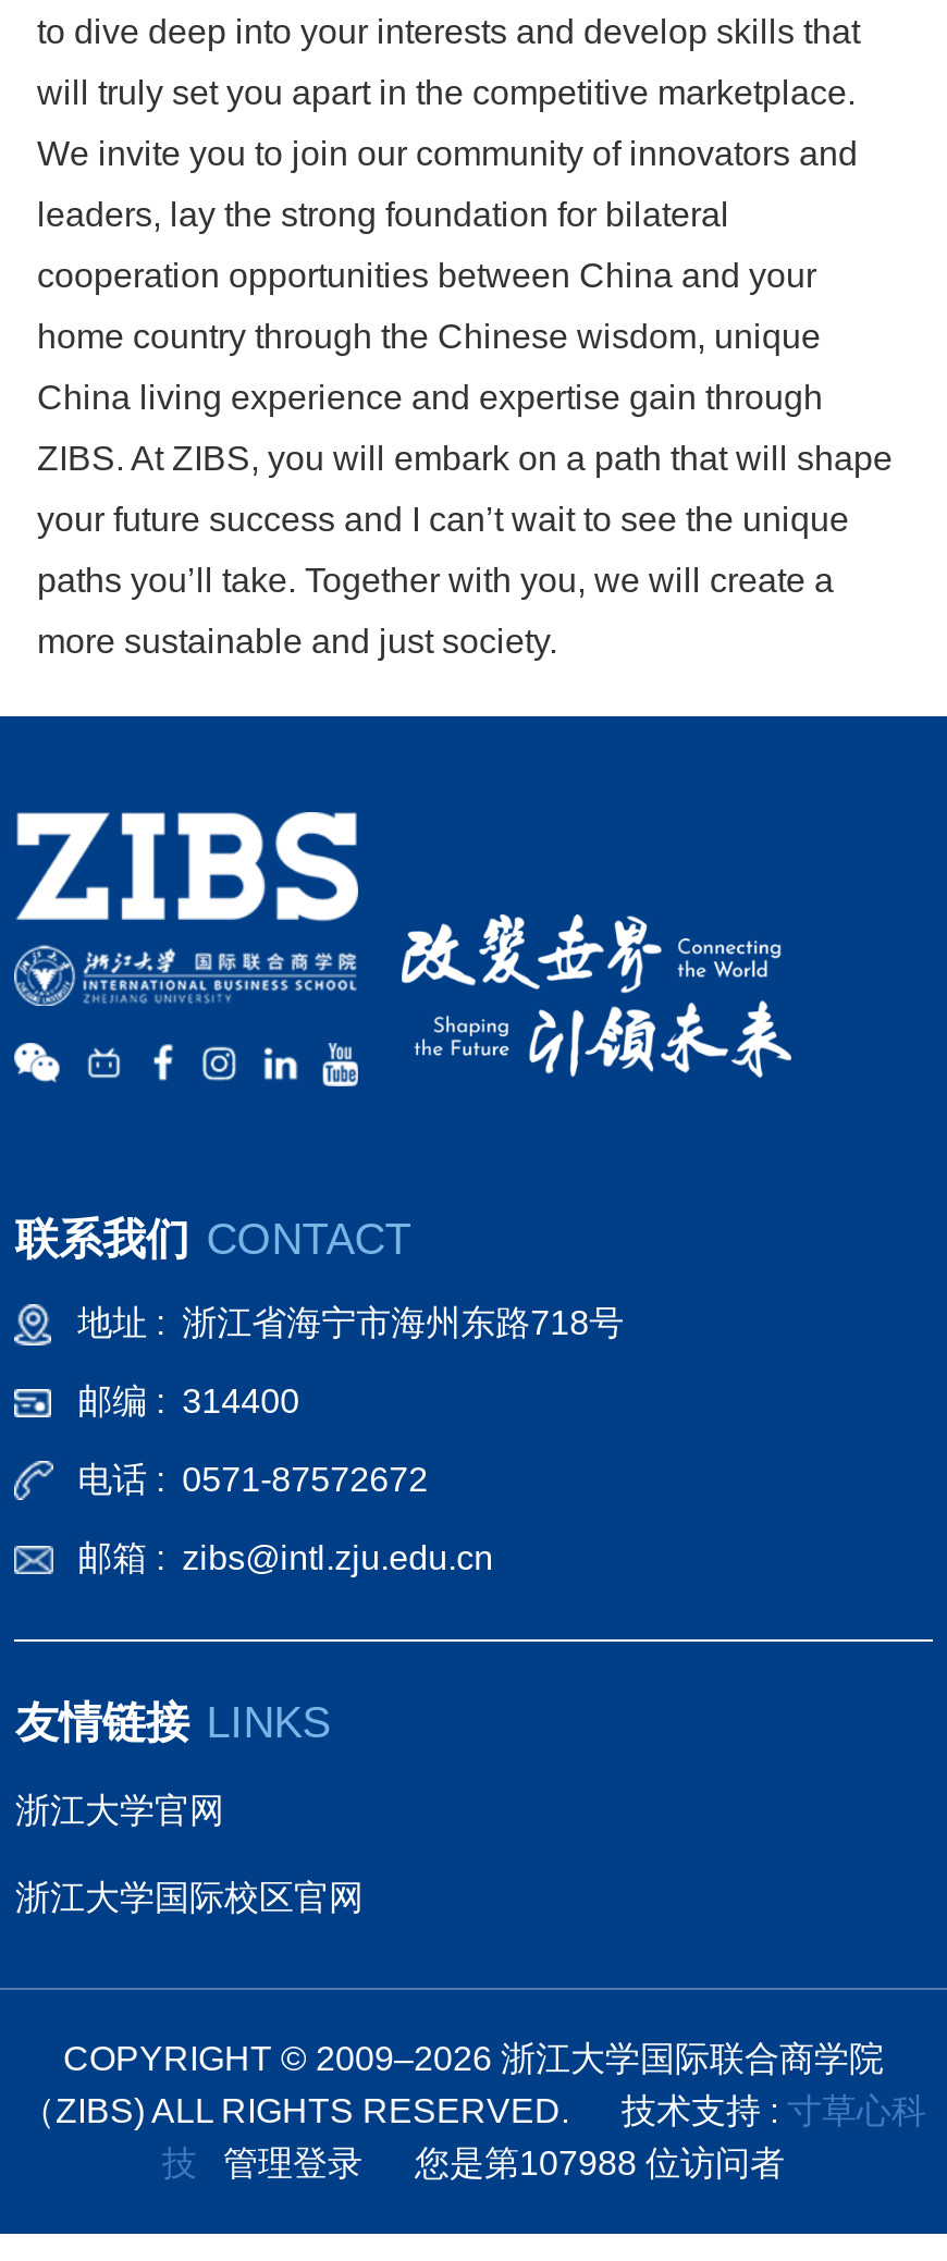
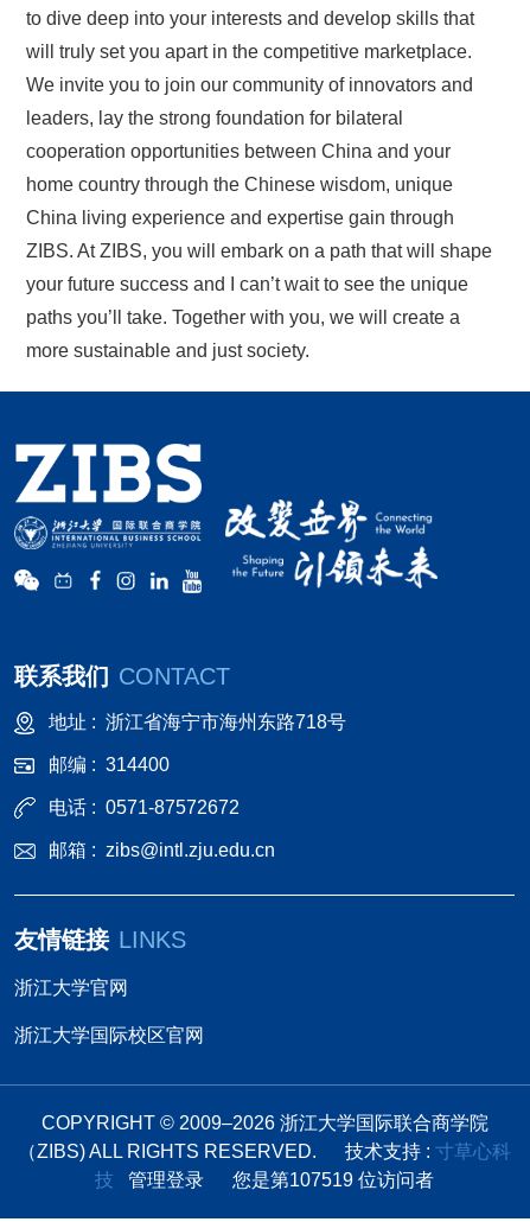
[415,2145,785,2182] 您是第107988位访问者 -> [232,1170,434,1190] 您是第107519位访问者

